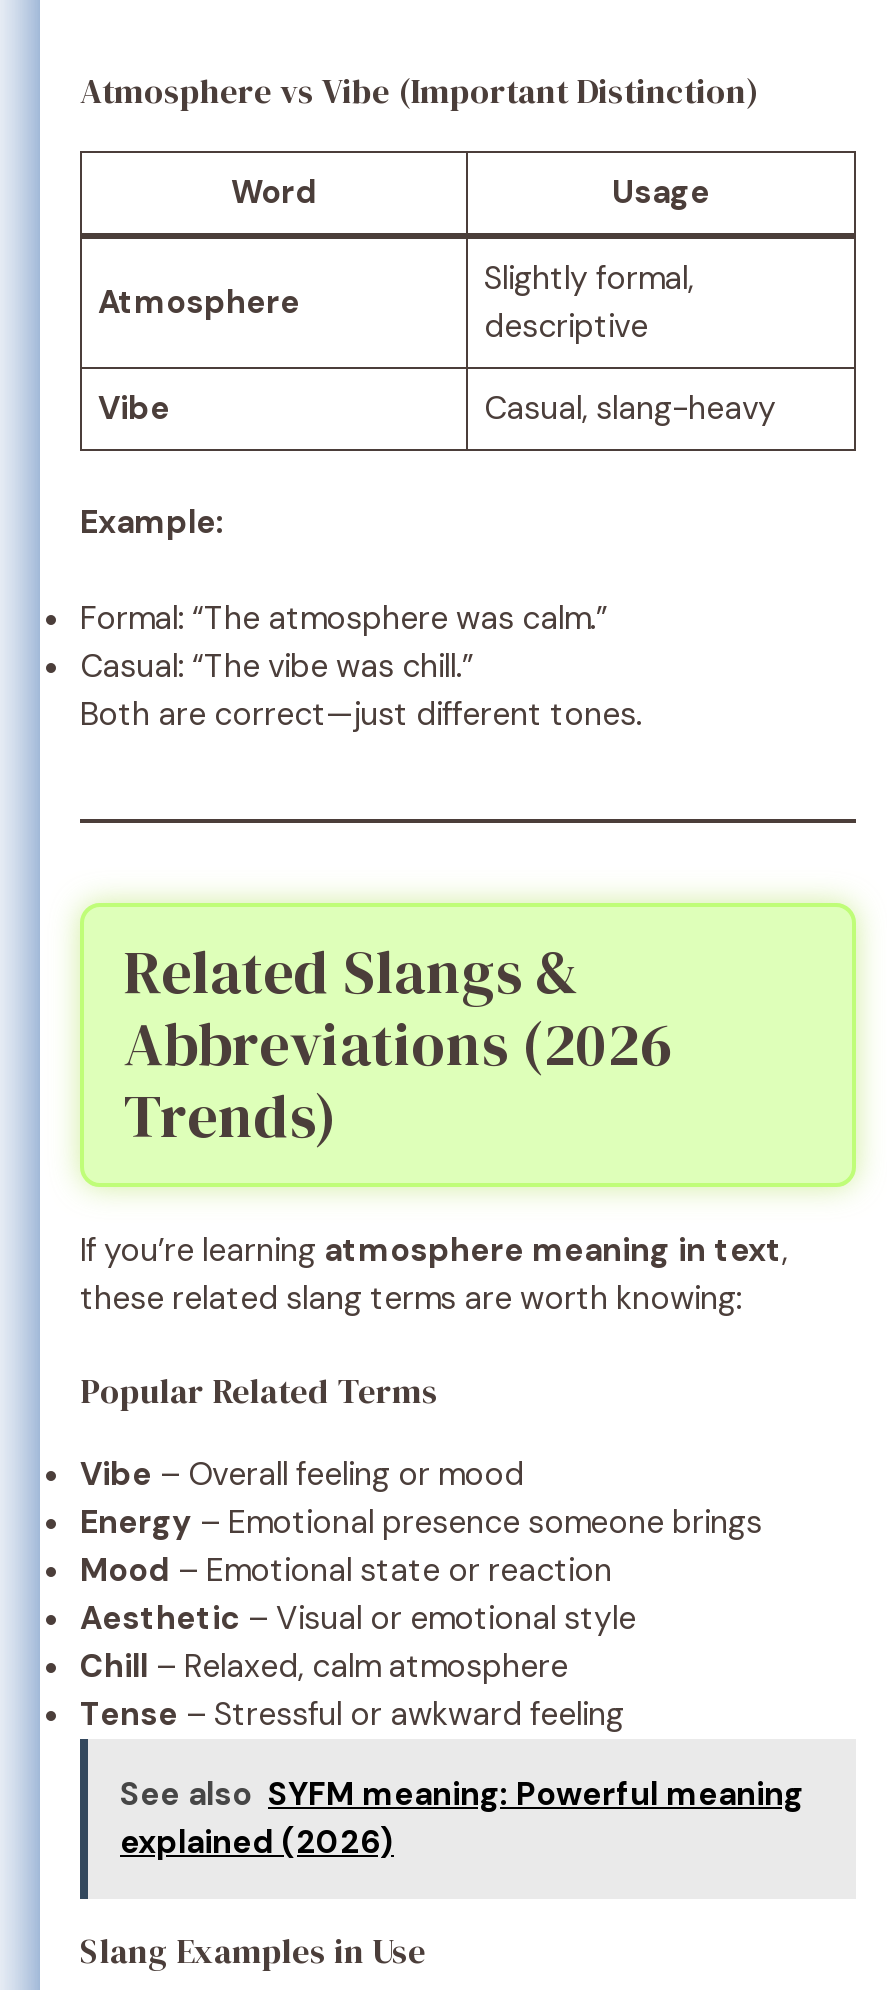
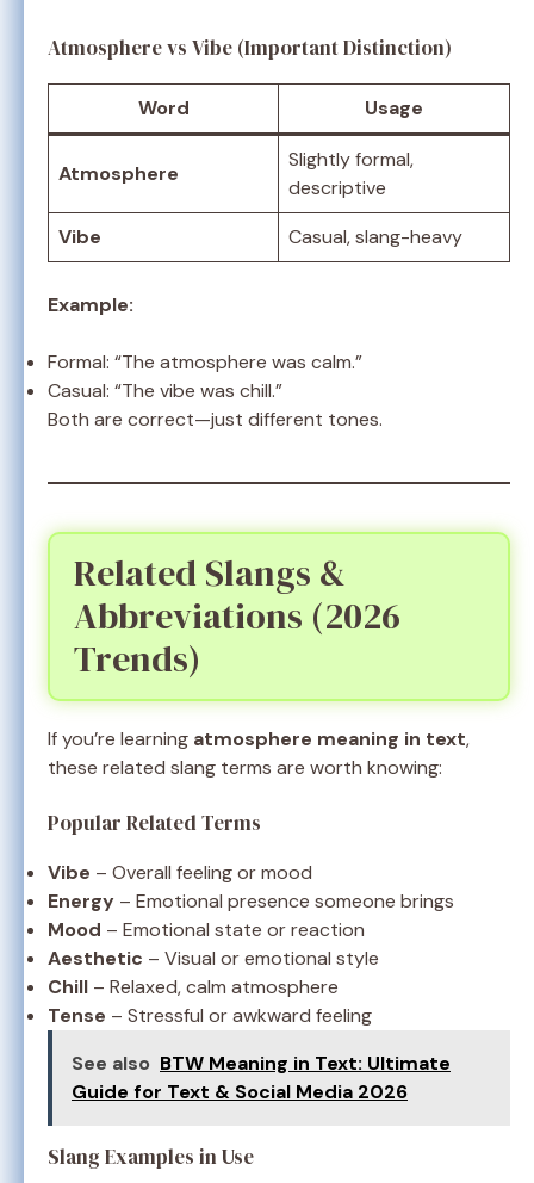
[120,1772,804,1862] See also SYFM meaning: Powerful meaning | explained (2026) -> [72,1050,451,1104] See also BTW Meaning in Text: Ultimate | Guide for Text & Social Media 2026

